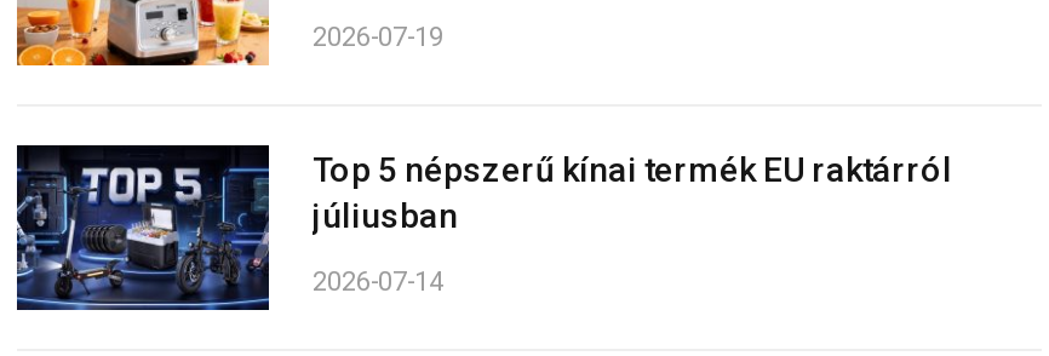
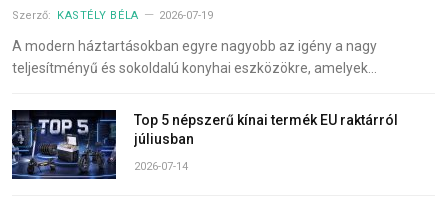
none -> [12,9,139,22] Szerző: KASTÉLY BÉLA
none -> [12,38,377,76] A modern háztartásokban egyre nagyobb az igény a nagy | teljesítményű és sokoldalú konyhai eszközökre, amelyek…

